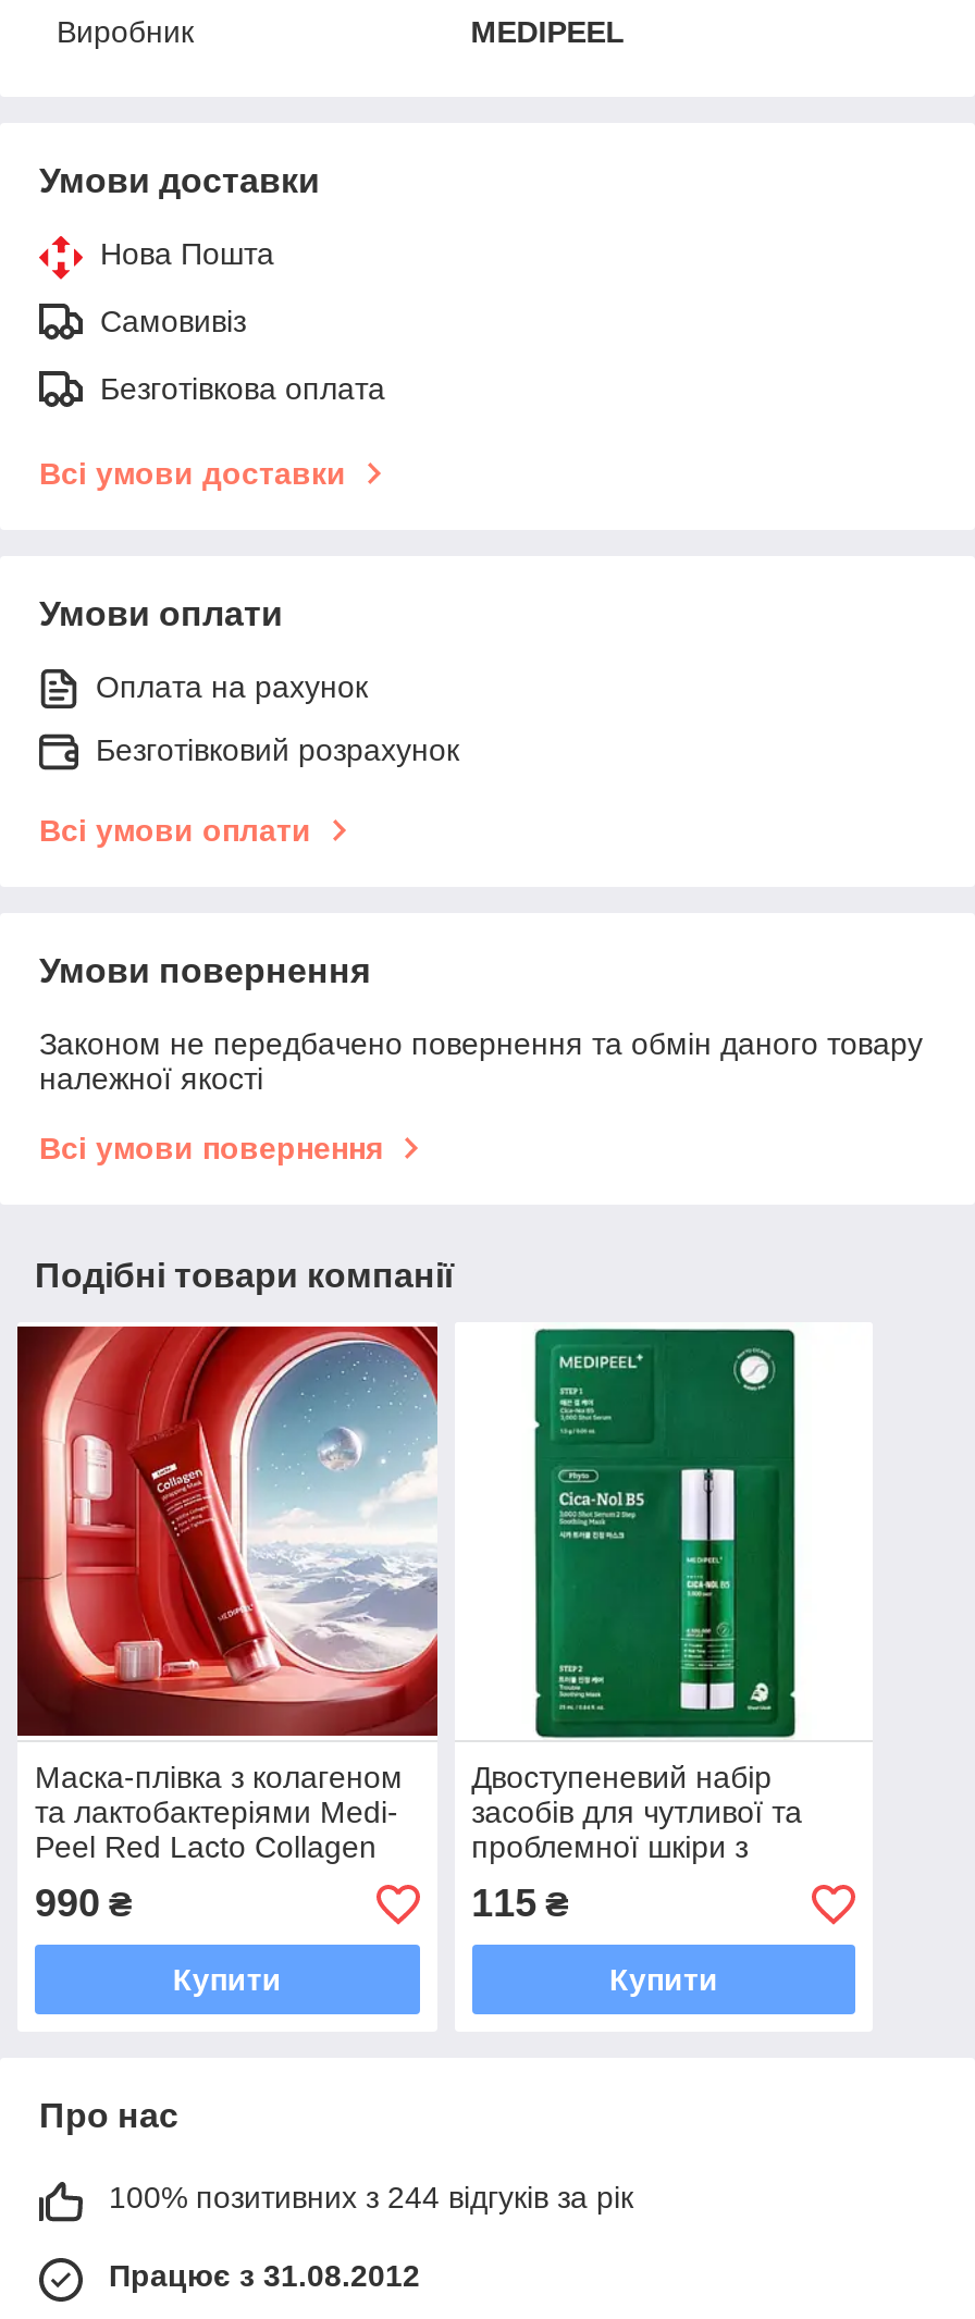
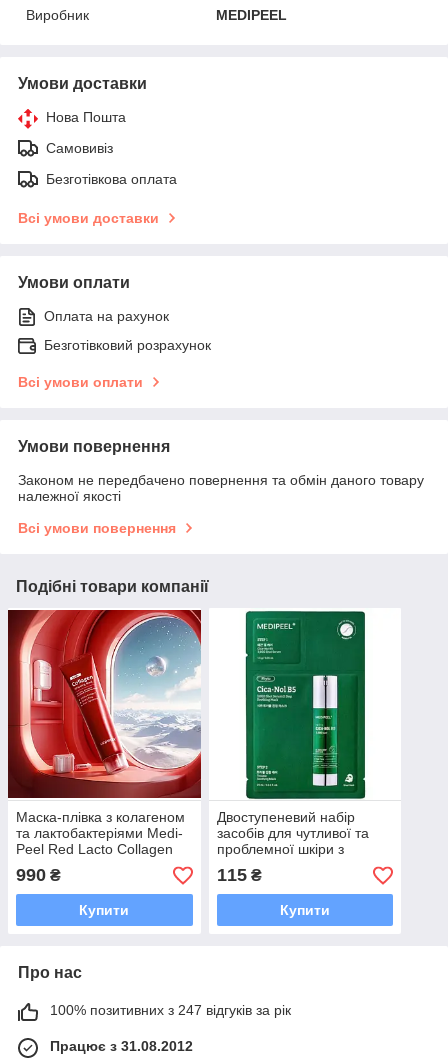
[109,2181,633,2215] 100% позитивних з 244 відгуків за рік -> [50,1002,291,1018] 100% позитивних з 247 відгуків за рік

